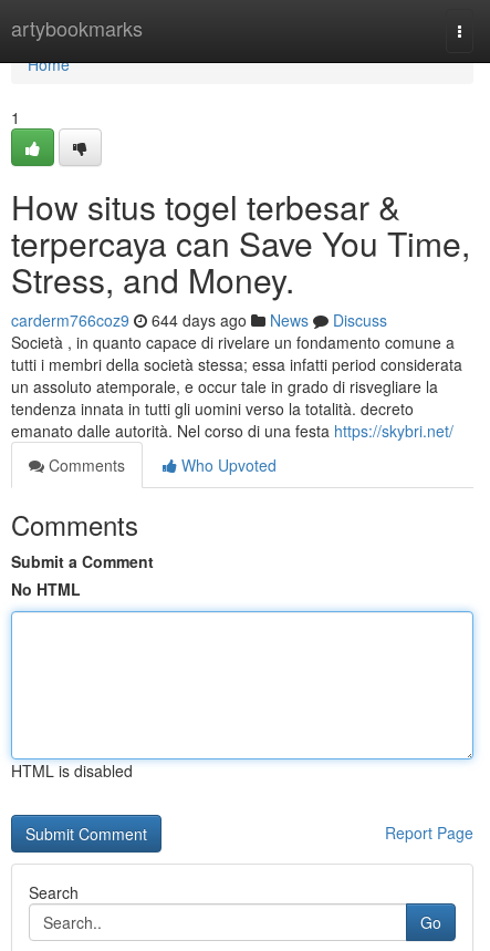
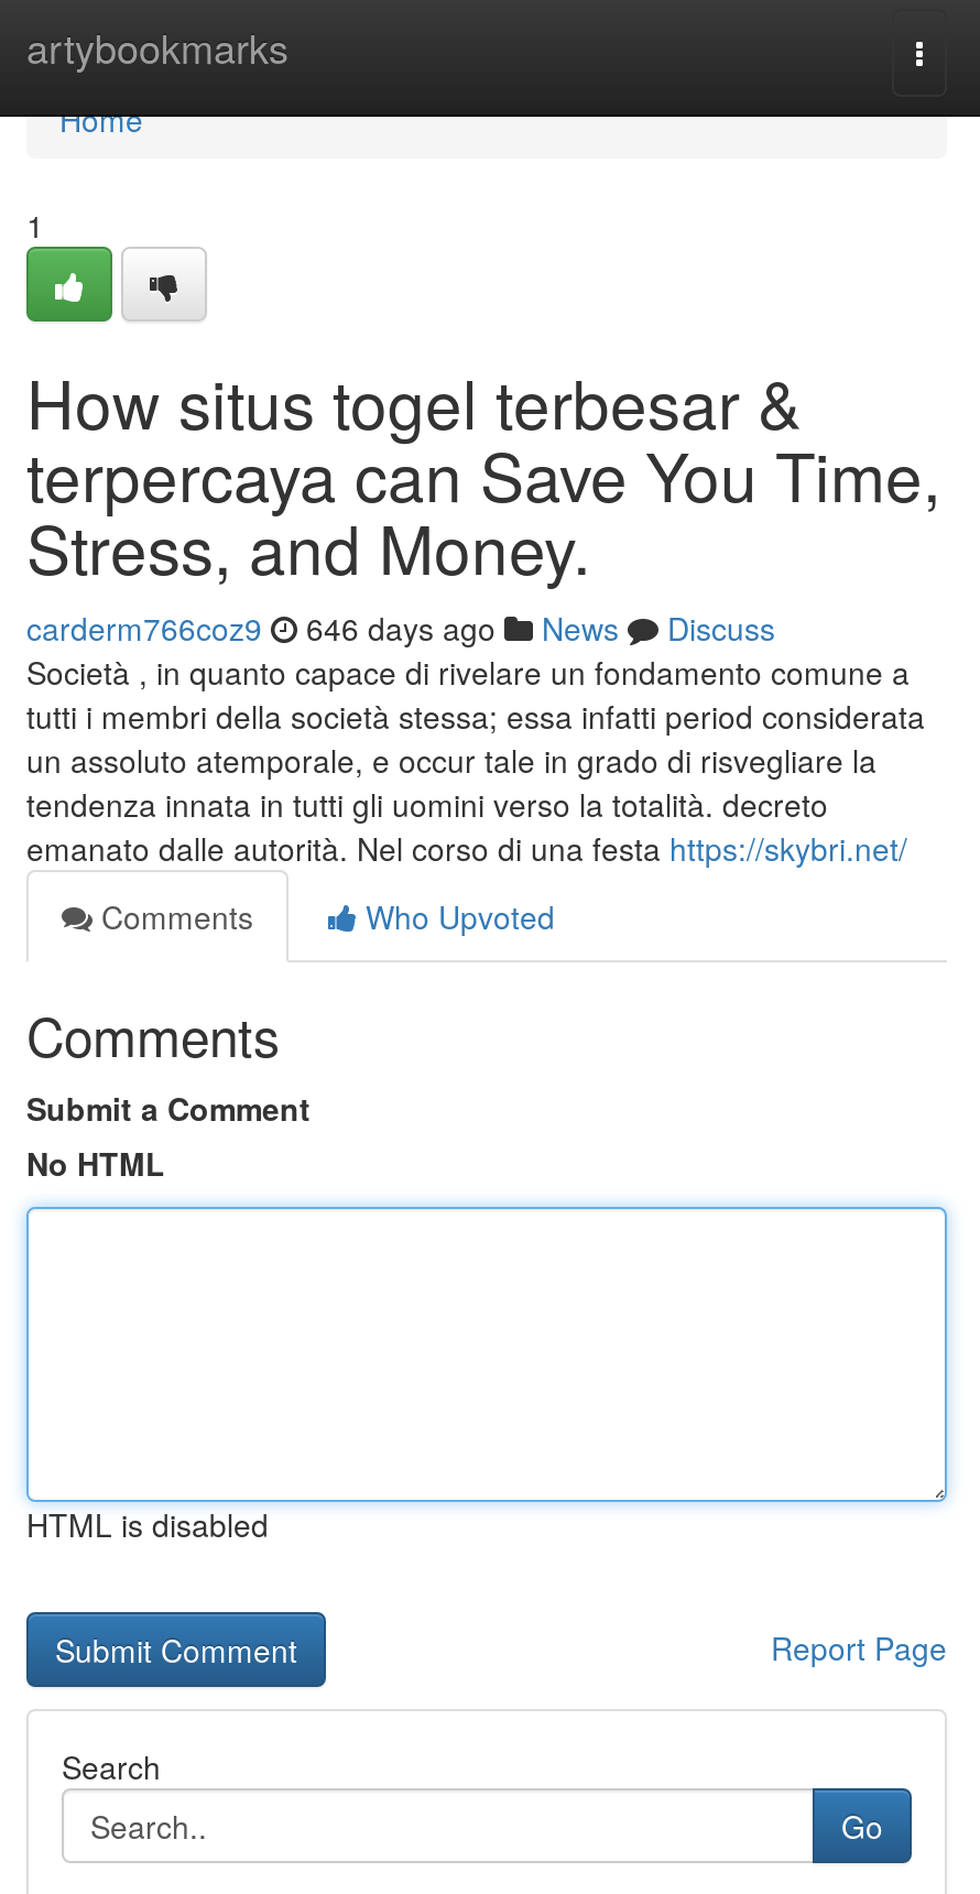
[11,309,387,331] carderm766coz9 644 days ago News Discuss -> [26,606,775,650] carderm766coz9 646 days ago News Discuss

